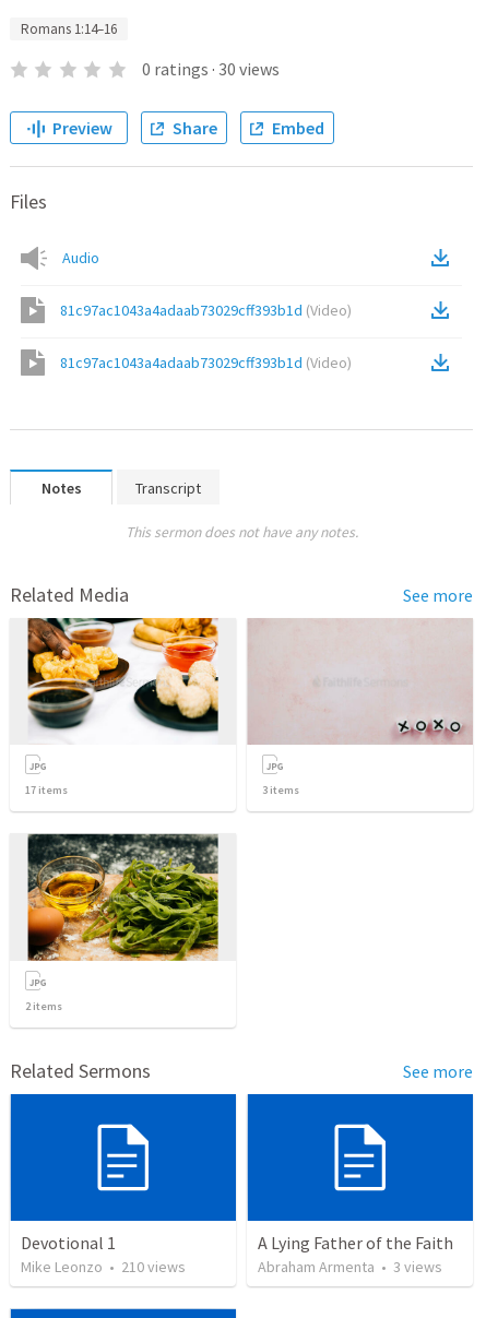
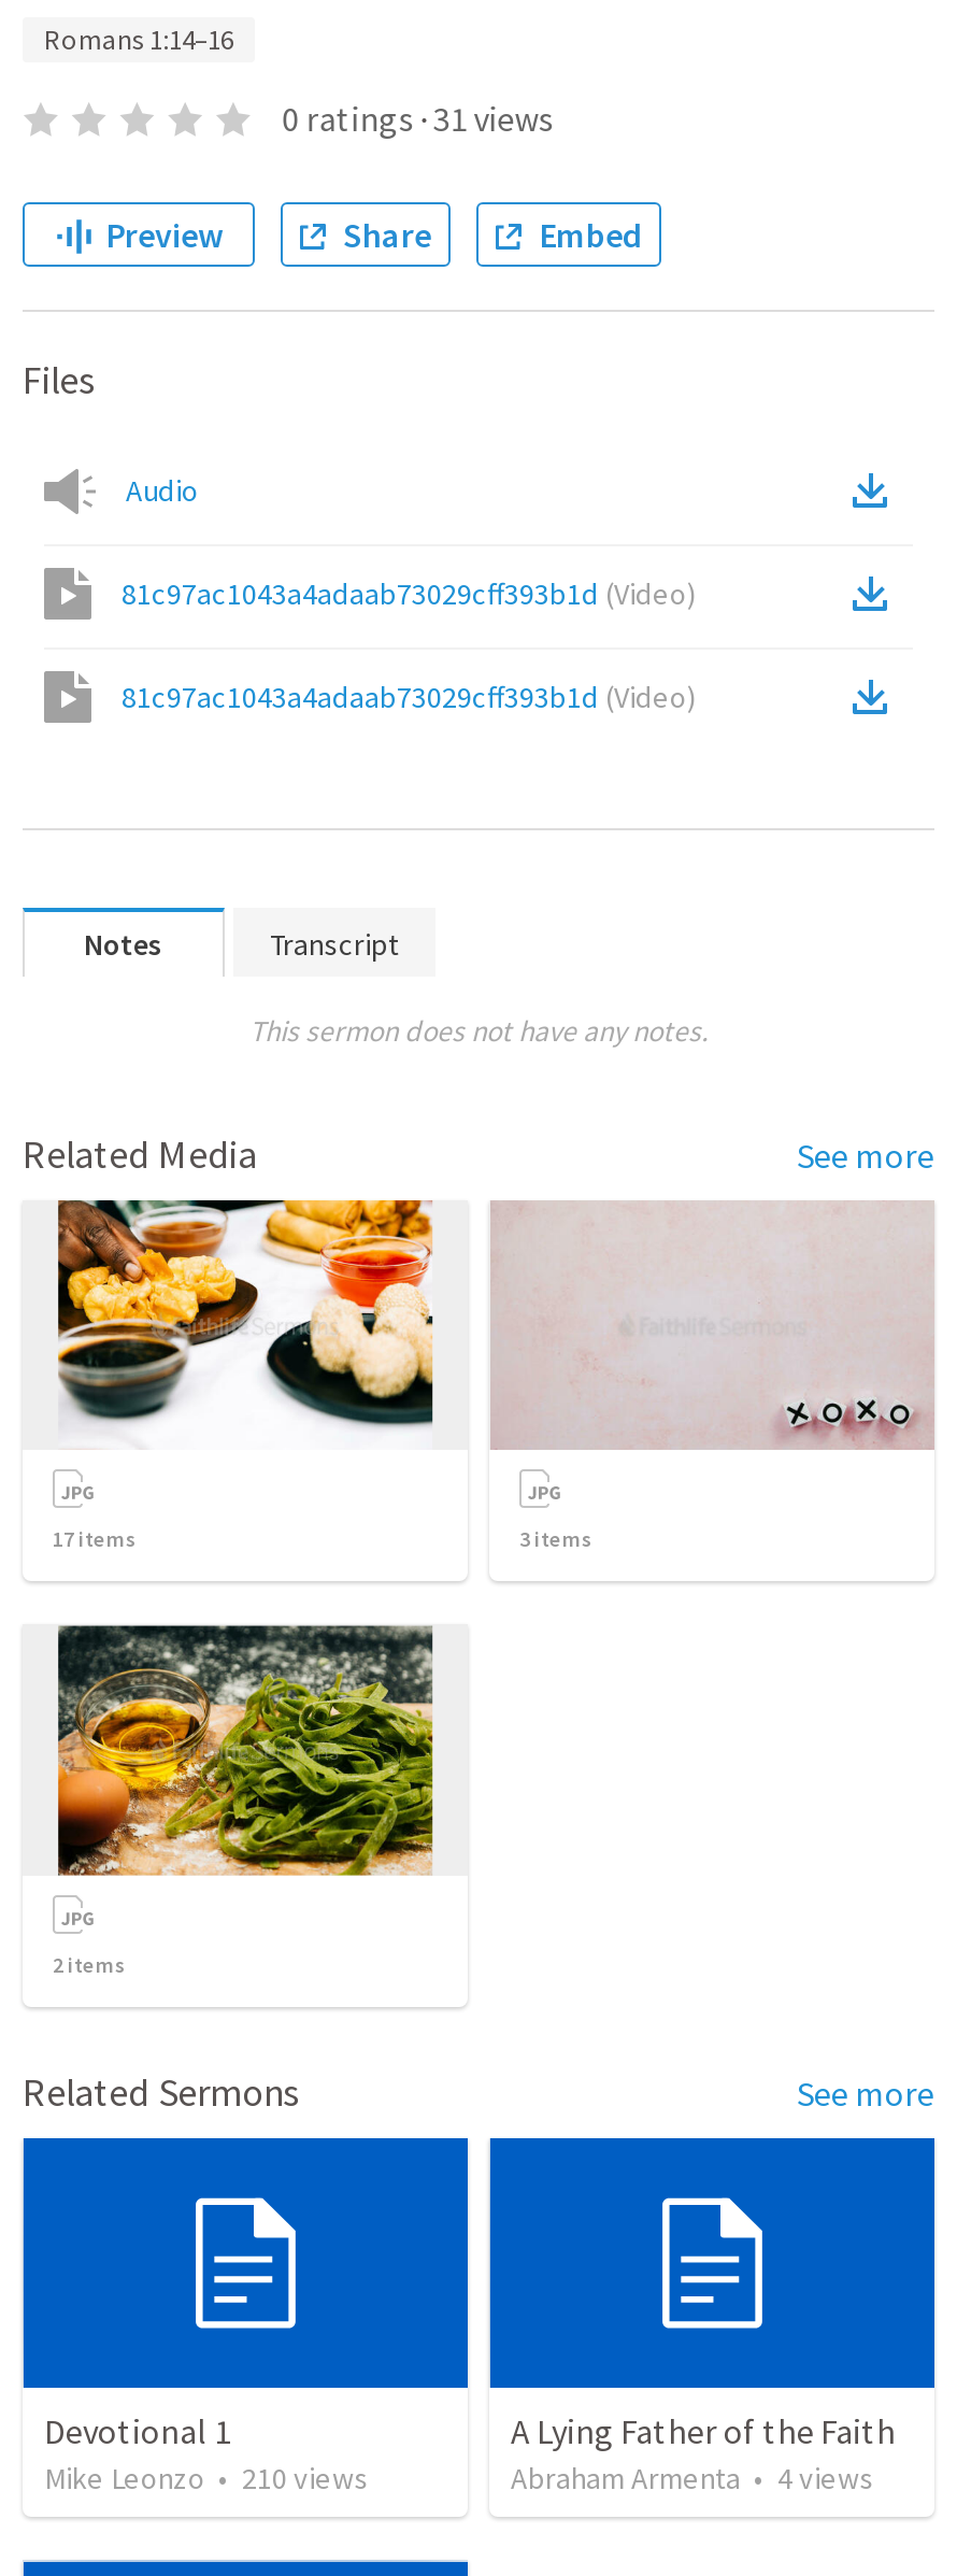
[142,58,279,80] 0 ratings · 30 views -> [282,97,553,140] 0 ratings · 31 views
[258,1257,442,1277] Abraham Armenta • 3 views -> [511,2459,874,2498] Abraham Armenta • 4 views

